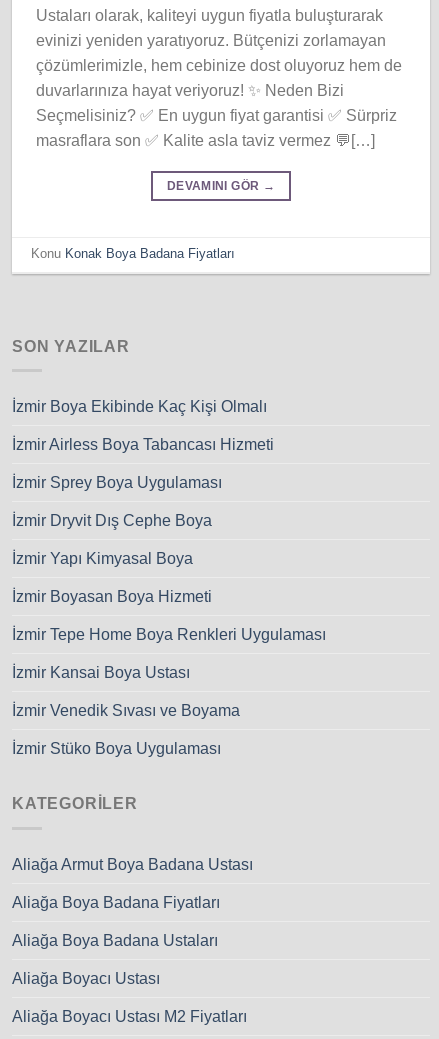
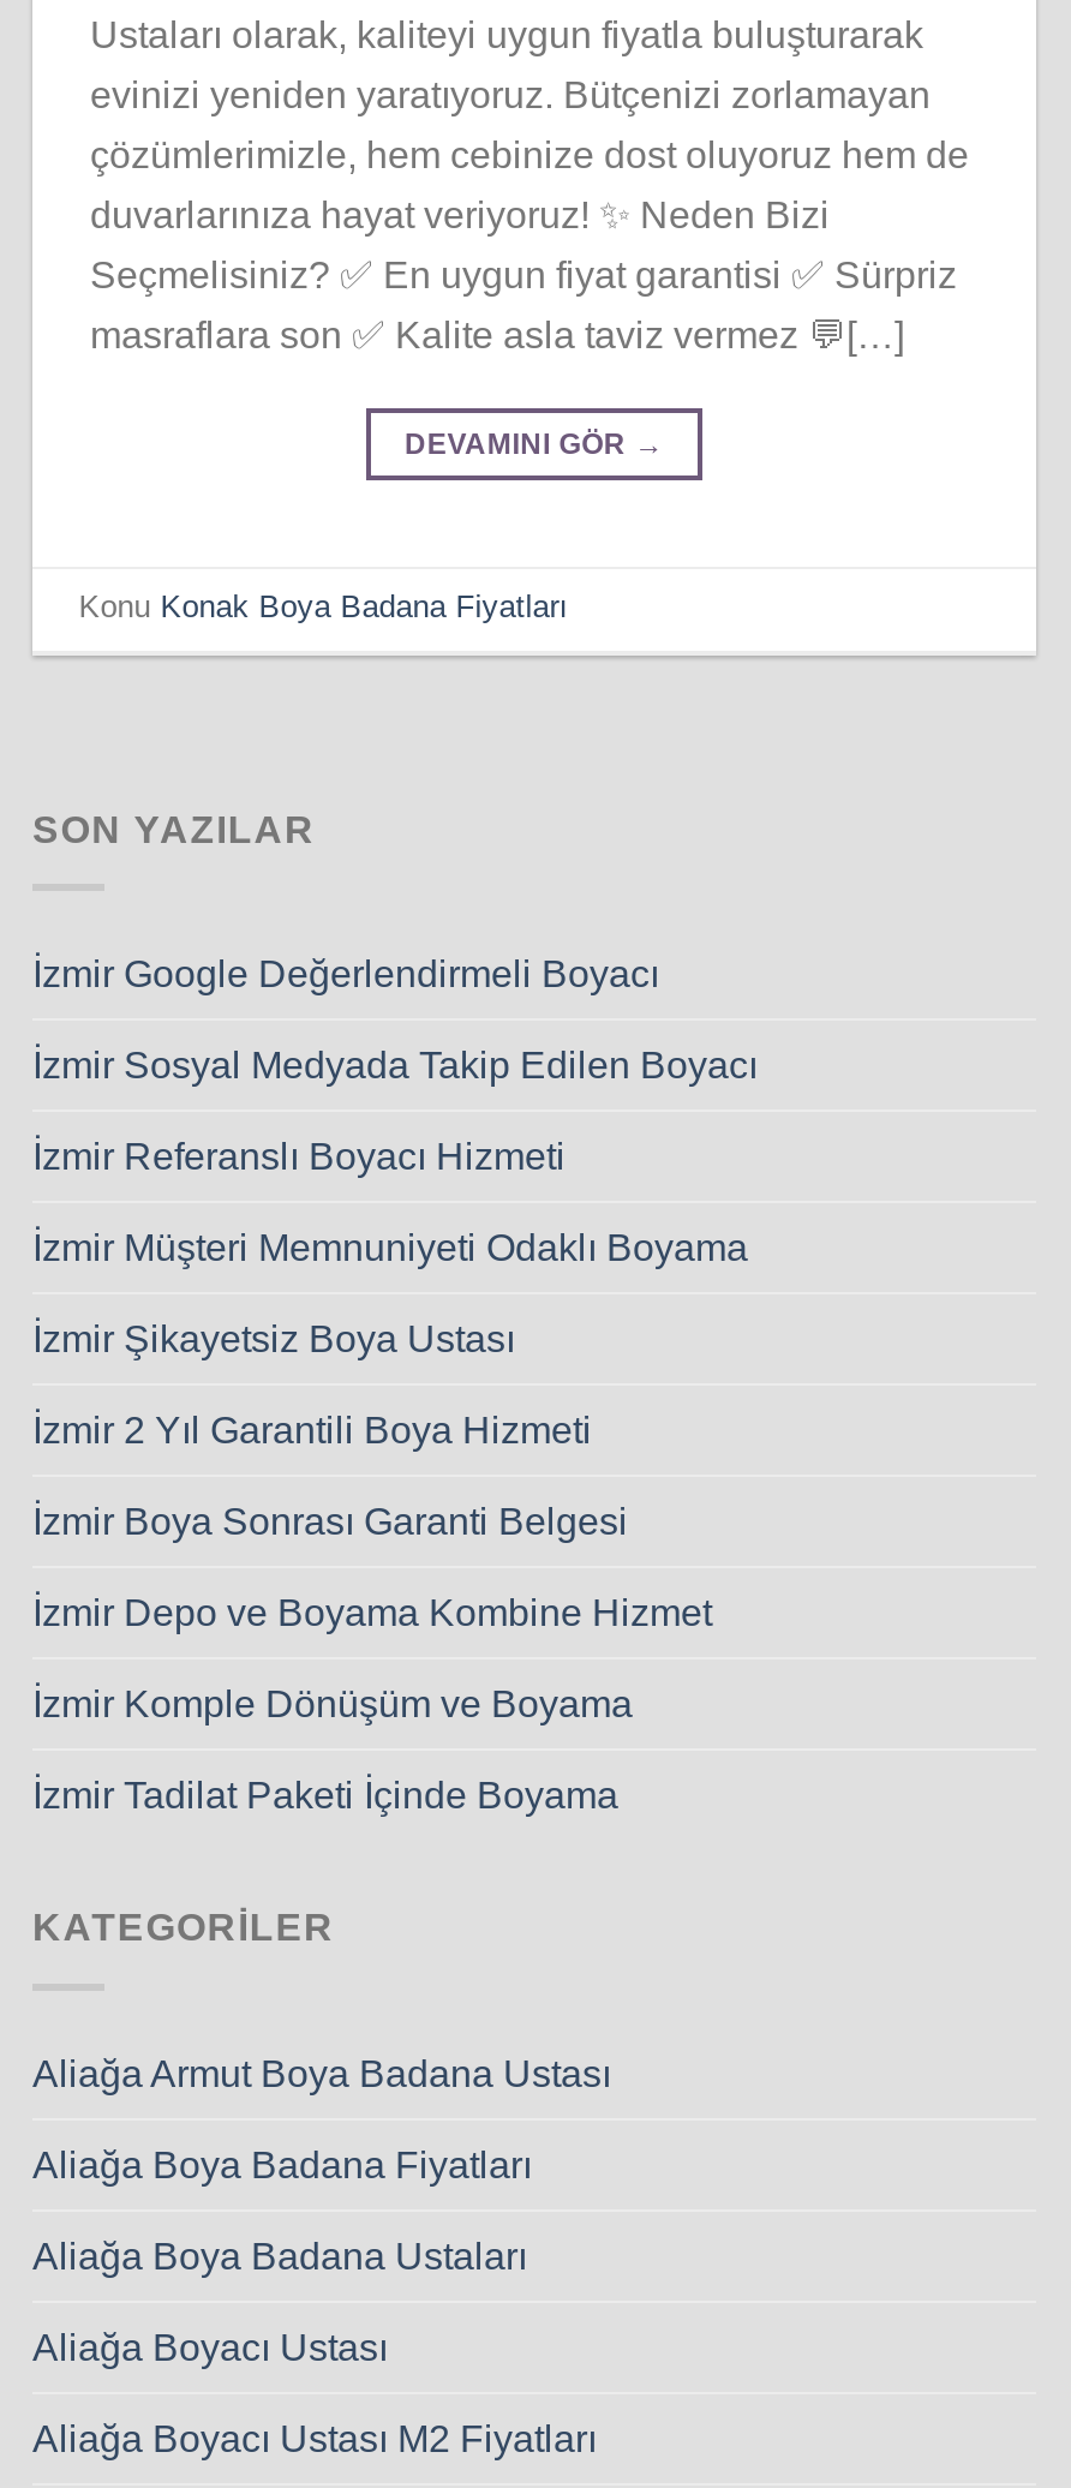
[12,398,267,415] İzmir Boya Ekibinde Kaç Kişi Olmalı -> [32,954,659,995] İzmir Google Değerlendirmeli Boyacı
[12,436,274,453] İzmir Airless Boya Tabancası Hizmeti -> [32,1045,758,1086] İzmir Sosyal Medyada Takip Edilen Boyacı
[12,474,222,491] İzmir Sprey Boya Uygulaması -> [32,1136,566,1177] İzmir Referanslı Boyacı Hizmeti
[12,512,212,529] İzmir Dryvit Dış Cephe Boya -> [32,1228,748,1268] İzmir Müşteri Memnuniyeti Odaklı Boyama
[12,550,193,567] İzmir Yapı Kimyasal Boya -> [32,1319,515,1360] İzmir Şikayetsiz Boya Ustası
[12,588,212,605] İzmir Boyasan Boya Hizmeti -> [32,1410,592,1451] İzmir 2 Yıl Garantili Boya Hizmeti
[12,626,326,643] İzmir Tepe Home Boya Renkleri Uygulaması -> [32,1501,628,1542] İzmir Boya Sonrası Garanti Belgesi
[12,664,190,681] İzmir Kansai Boya Ustası -> [32,1593,712,1634] İzmir Depo ve Boyama Kombine Hizmet
[12,702,240,719] İzmir Venedik Sıvası ve Boyama -> [32,1684,633,1725] İzmir Komple Dönüşüm ve Boyama
[12,740,221,757] İzmir Stüko Boya Uygulaması -> [32,1775,618,1816] İzmir Tadilat Paketi İçinde Boyama

